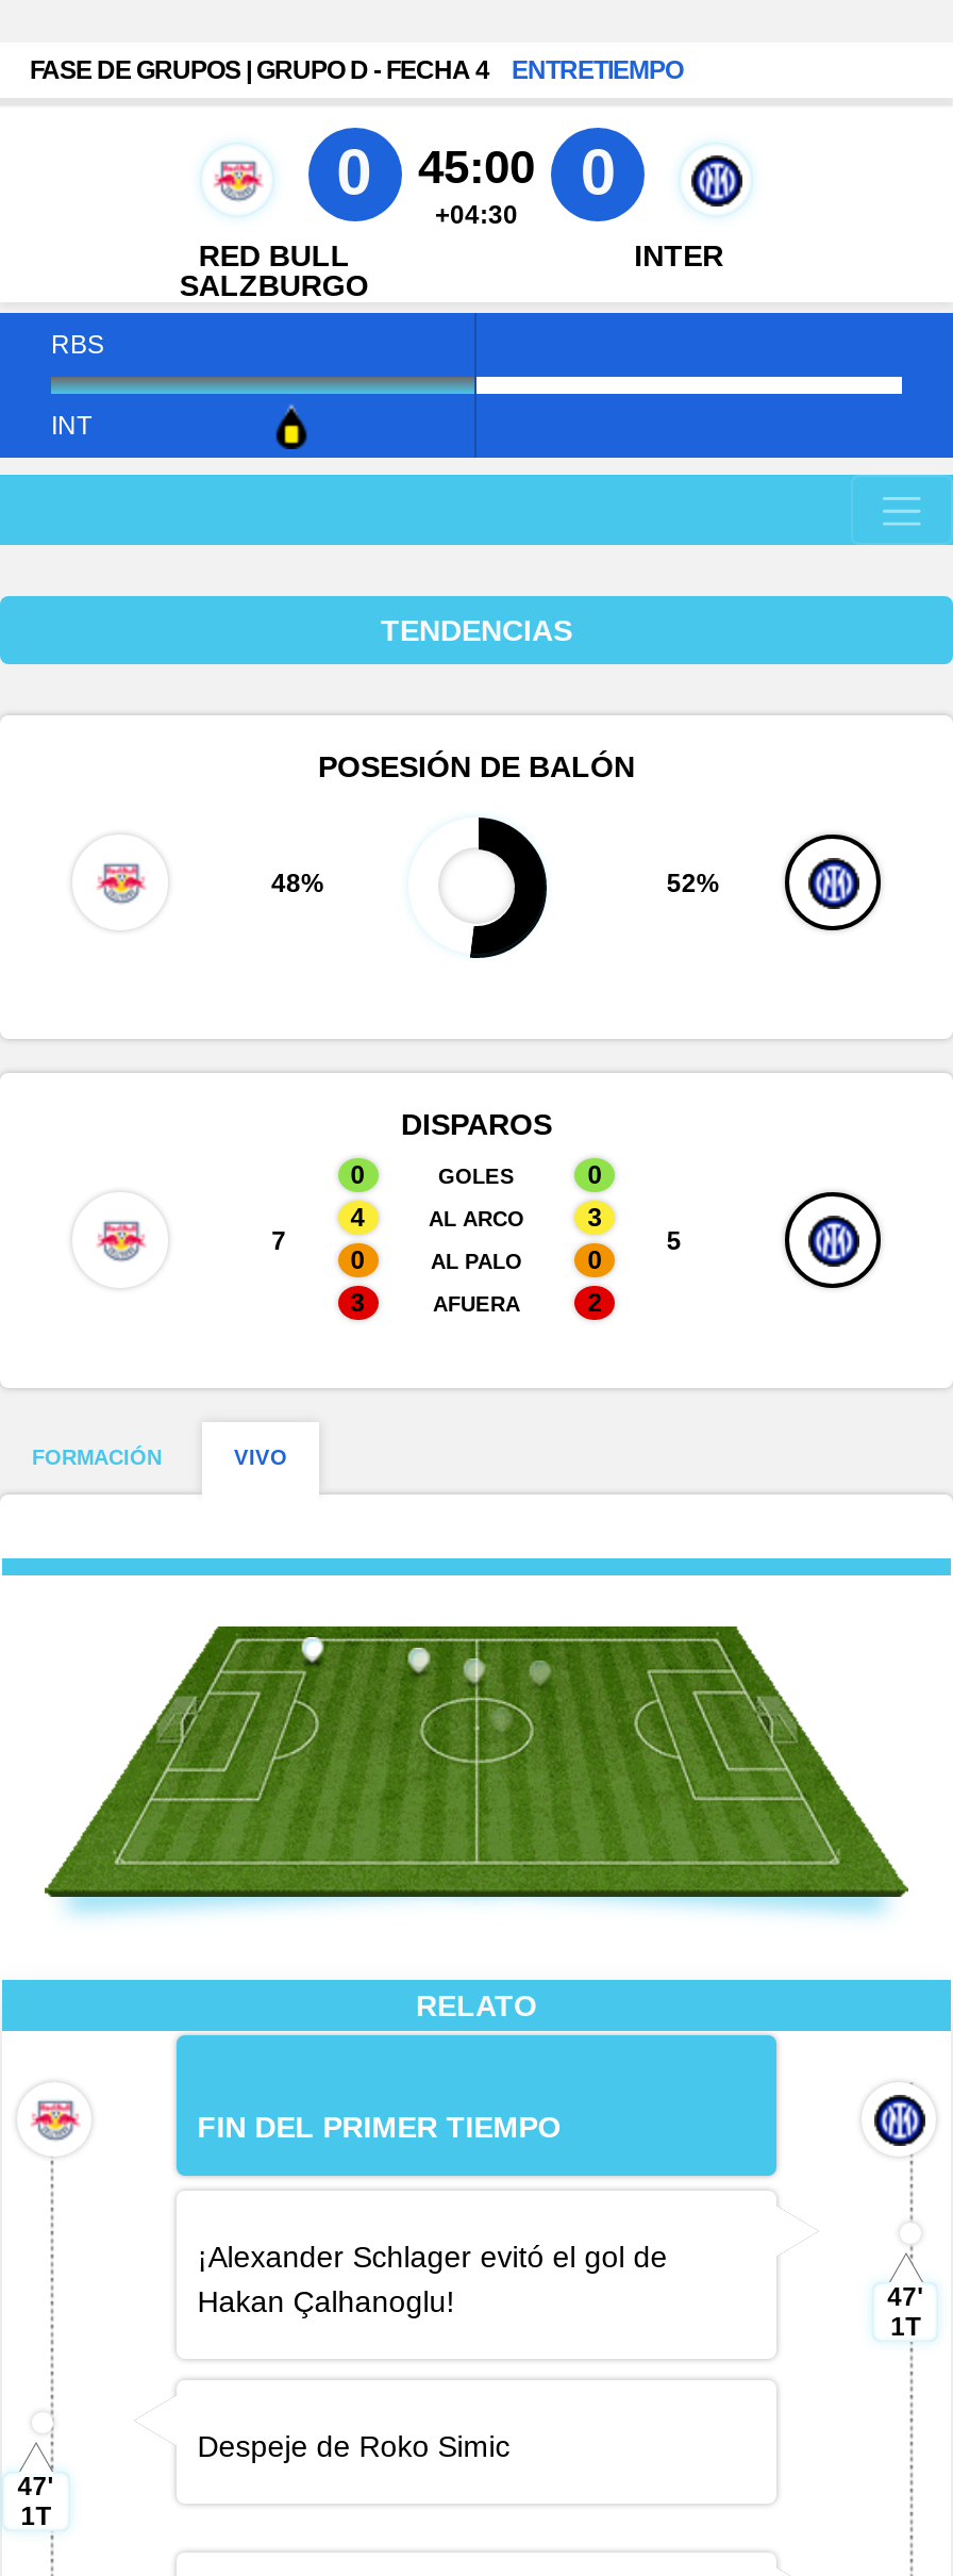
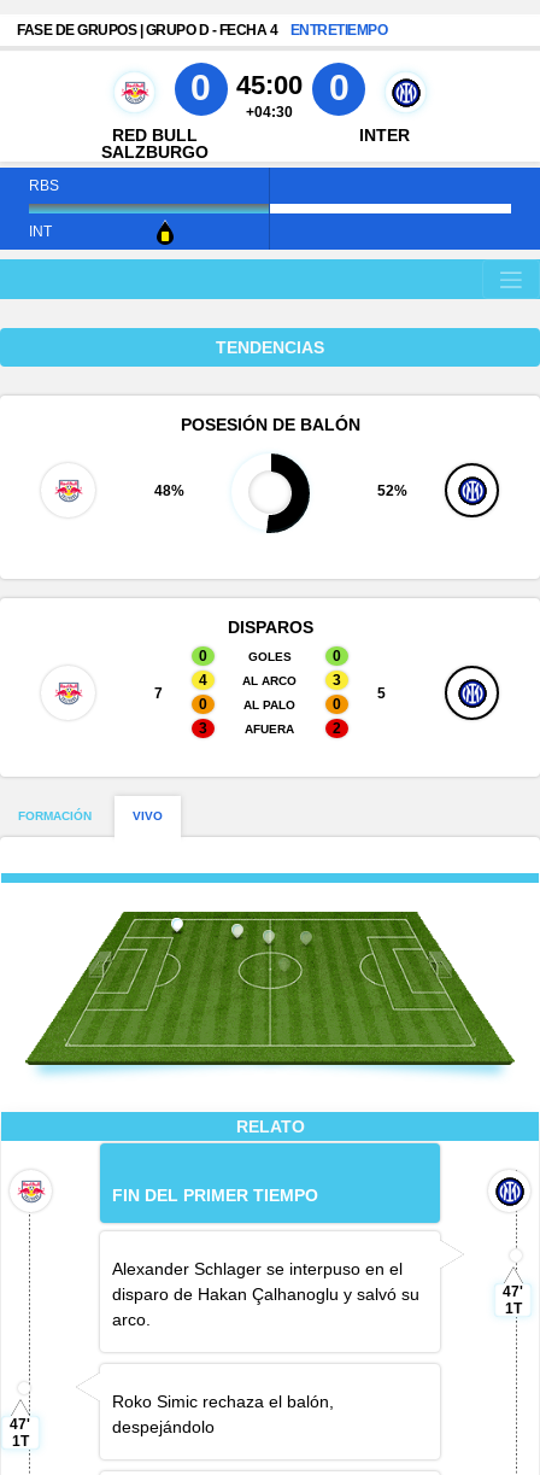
[197,2241,668,2319] ¡Alexander Schlager evitó el gol de | Hakan Çalhanoglu! -> [112,1260,419,1330] Alexander Schlager se interpuso en el | disparo de Hakan Çalhanoglu y salvó su | arco.
[197,2430,510,2464] Despeje de Roko Simic -> [112,1392,334,1437] Roko Simic rechaza el balón, | despejándolo

